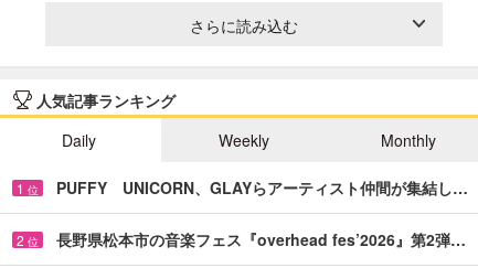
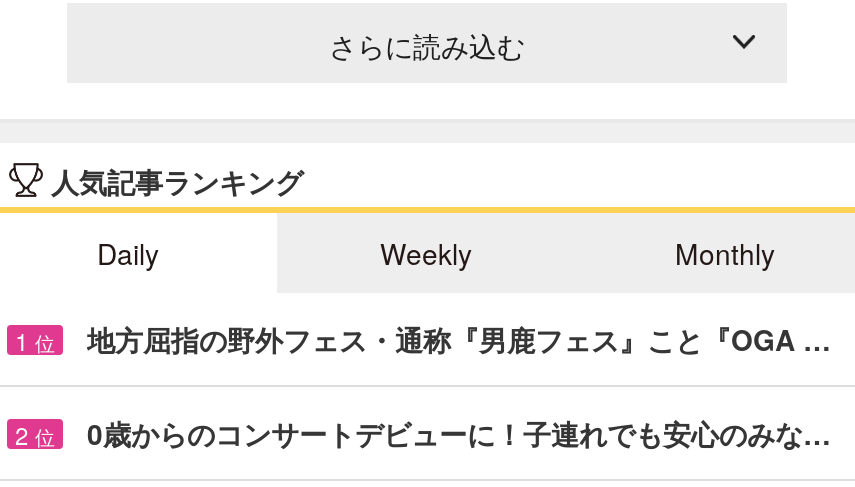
[56,176,468,198] PUFFY UNICORN、GLAYらアーティスト仲間が集結し… -> [87,319,831,359] 地方屈指の野外フェス・通称『男鹿フェス』こと『OGA …
[56,228,466,250] 長野県松本市の音楽フェス『overhead fes’2026』第2弾… -> [87,413,831,453] 0歳からのコンサートデビューに！子連れでも安心のみな…

